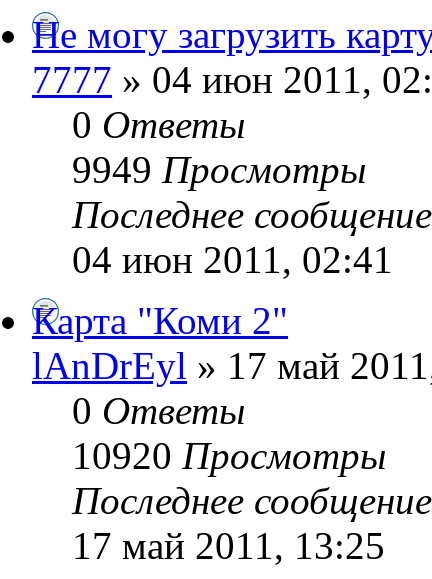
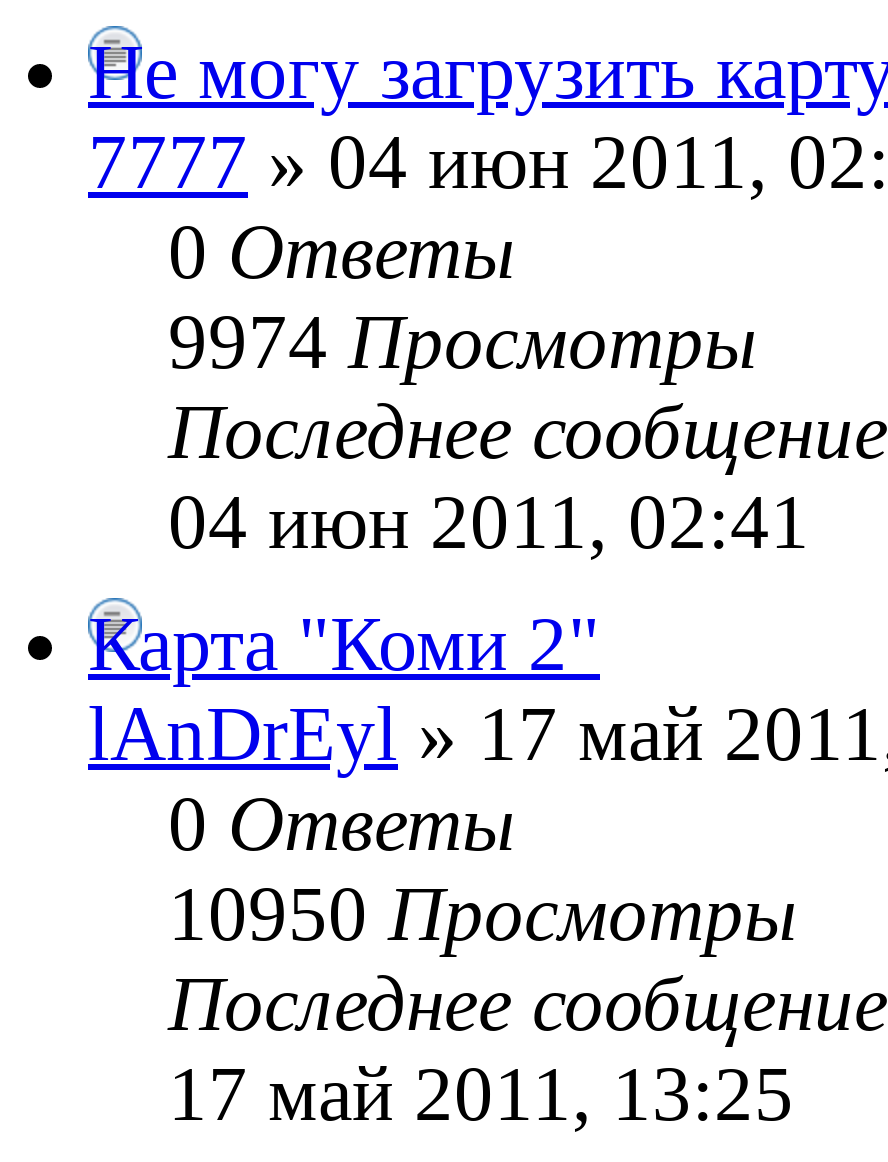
[72,148,366,191] 9949 Просмотры -> [168,298,756,384] 9974 Просмотры
[72,434,386,477] 10920 Просмотры -> [168,870,796,956] 10950 Просмотры

